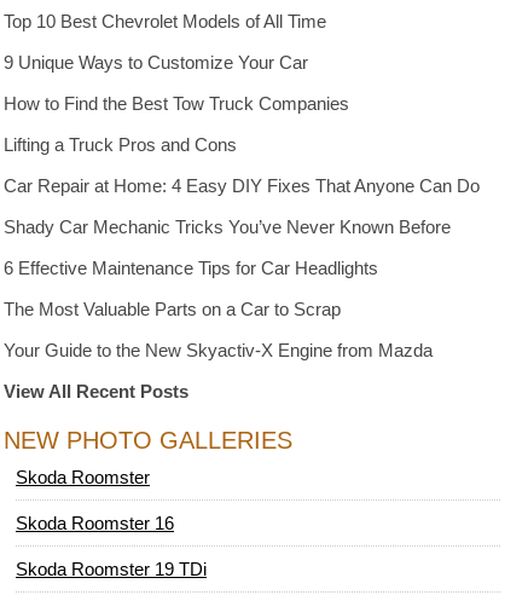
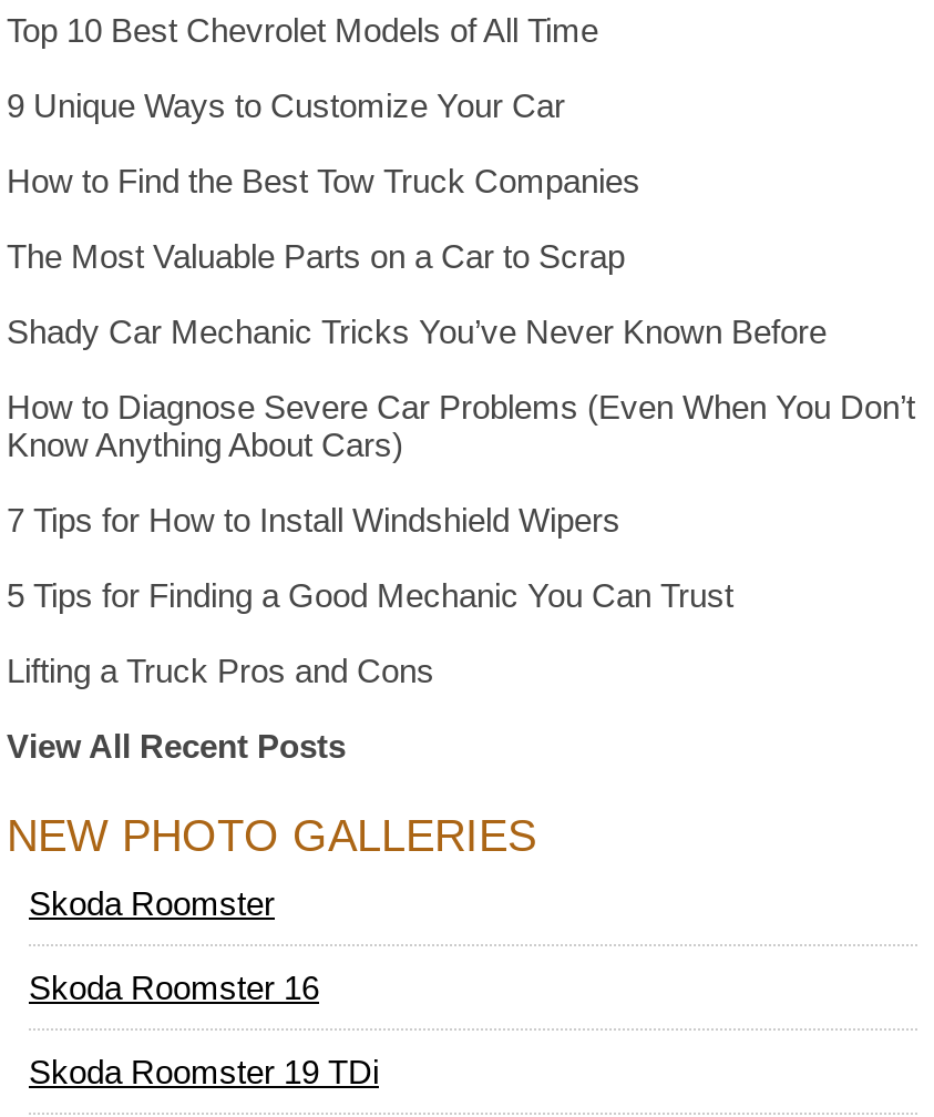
none -> [7,388,915,614] How to Diagnose Severe Car Problems (Even When You Don’t | Know Anything About Cars) | 7 Tips for How to Install Windshield Wipers | 5 Tips for Finding a Good Mechanic You Can Trust
moved [4,134,237,155] -> [7,652,434,689]: Lifting a Truck Pros and Cons
[4,175,480,360] Car Repair at Home: 4 Easy DIY Fixes That Anyone Can Do | 6 Effective Maintenance Tips for Car Headlights | Your Guide to the New Skyactiv-X Engine from Mazda -> none
moved [4,216,451,237] -> [7,312,827,350]: Shady Car Mechanic Tricks You’ve Never Known Before
moved [4,299,341,319] -> [7,237,625,275]: The Most Valuable Parts on a Car to Scrap

